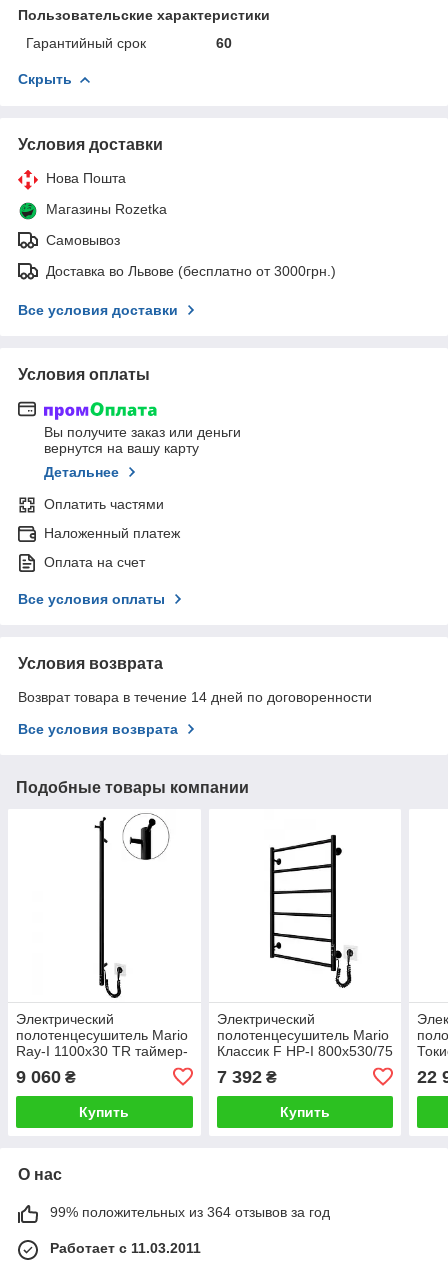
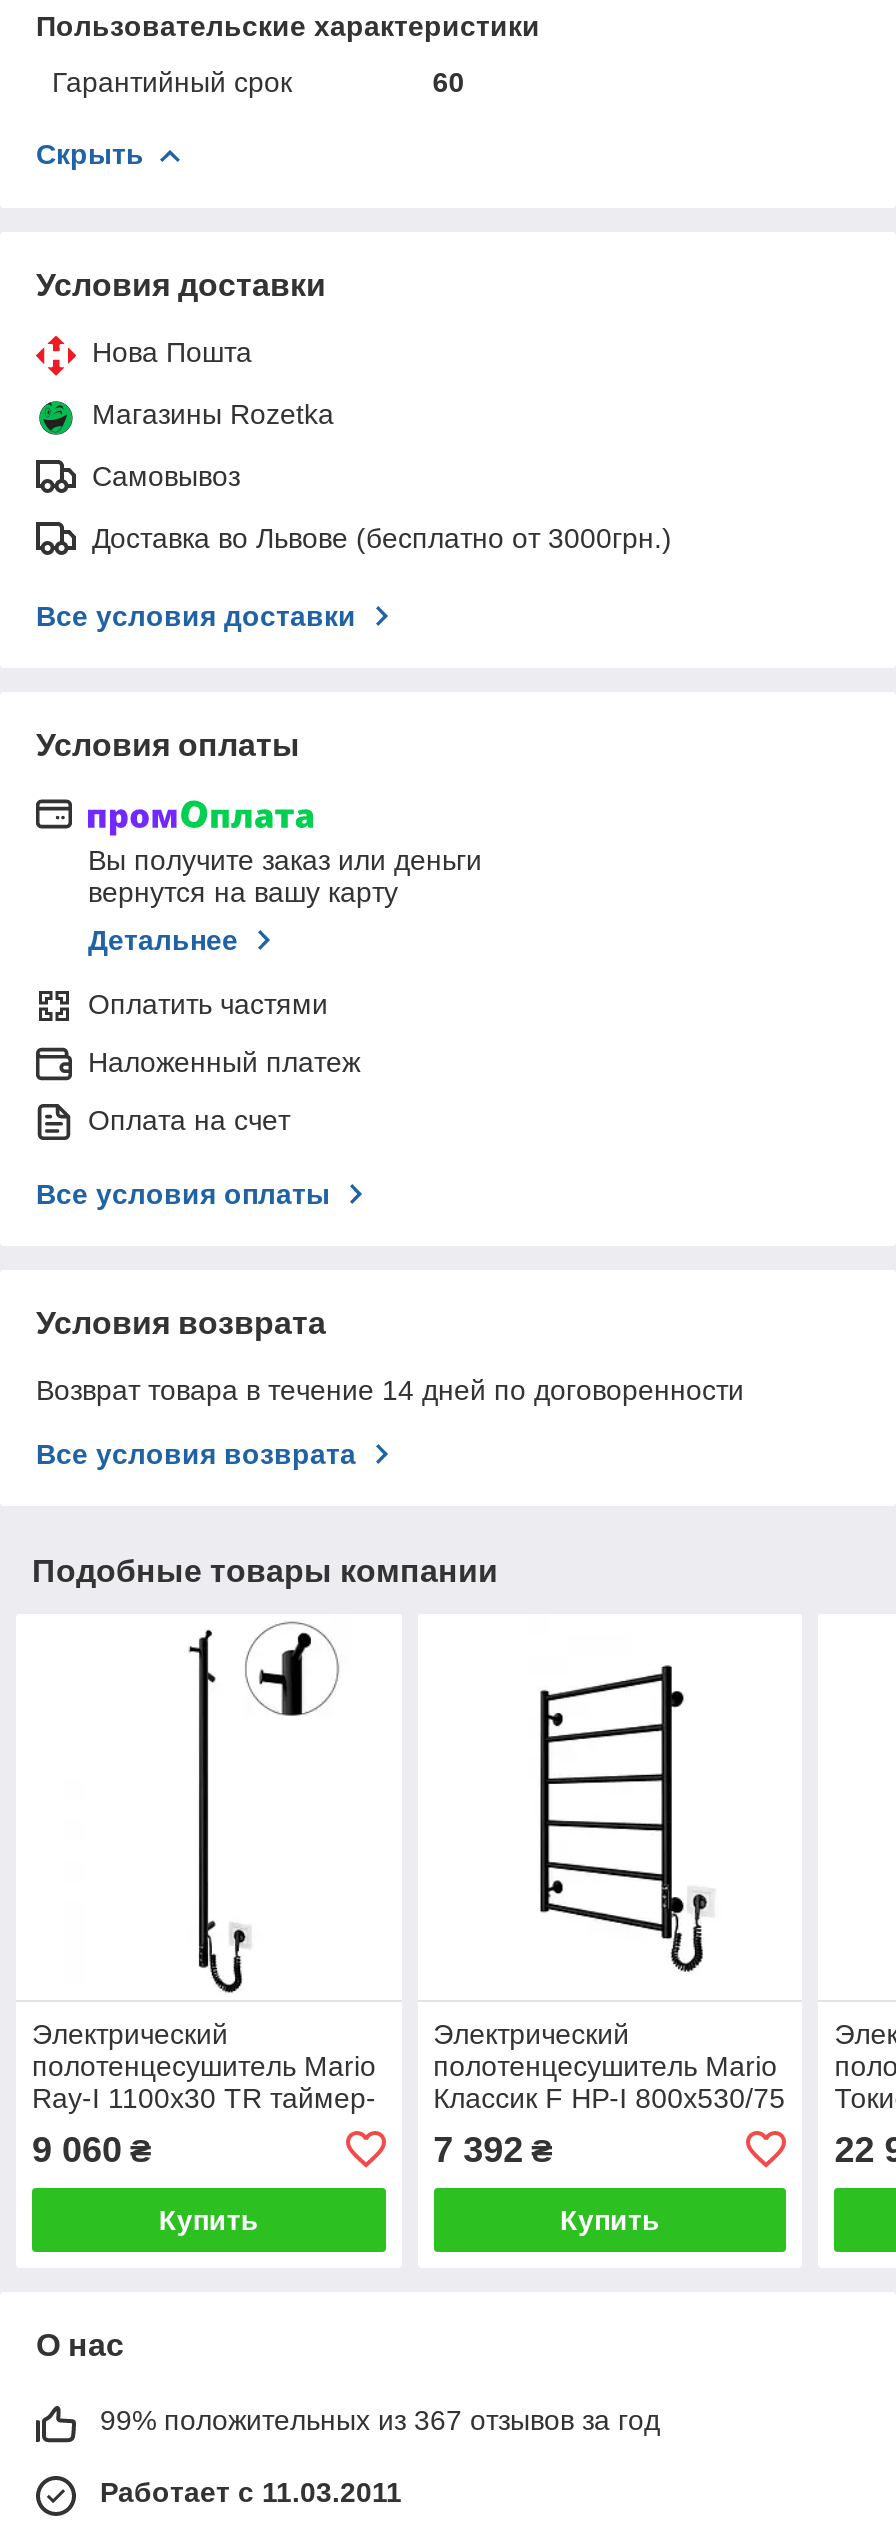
[50,1204,330,1220] 99% положительных из 364 отзывов за год -> [100,2404,660,2436] 99% положительных из 367 отзывов за год

